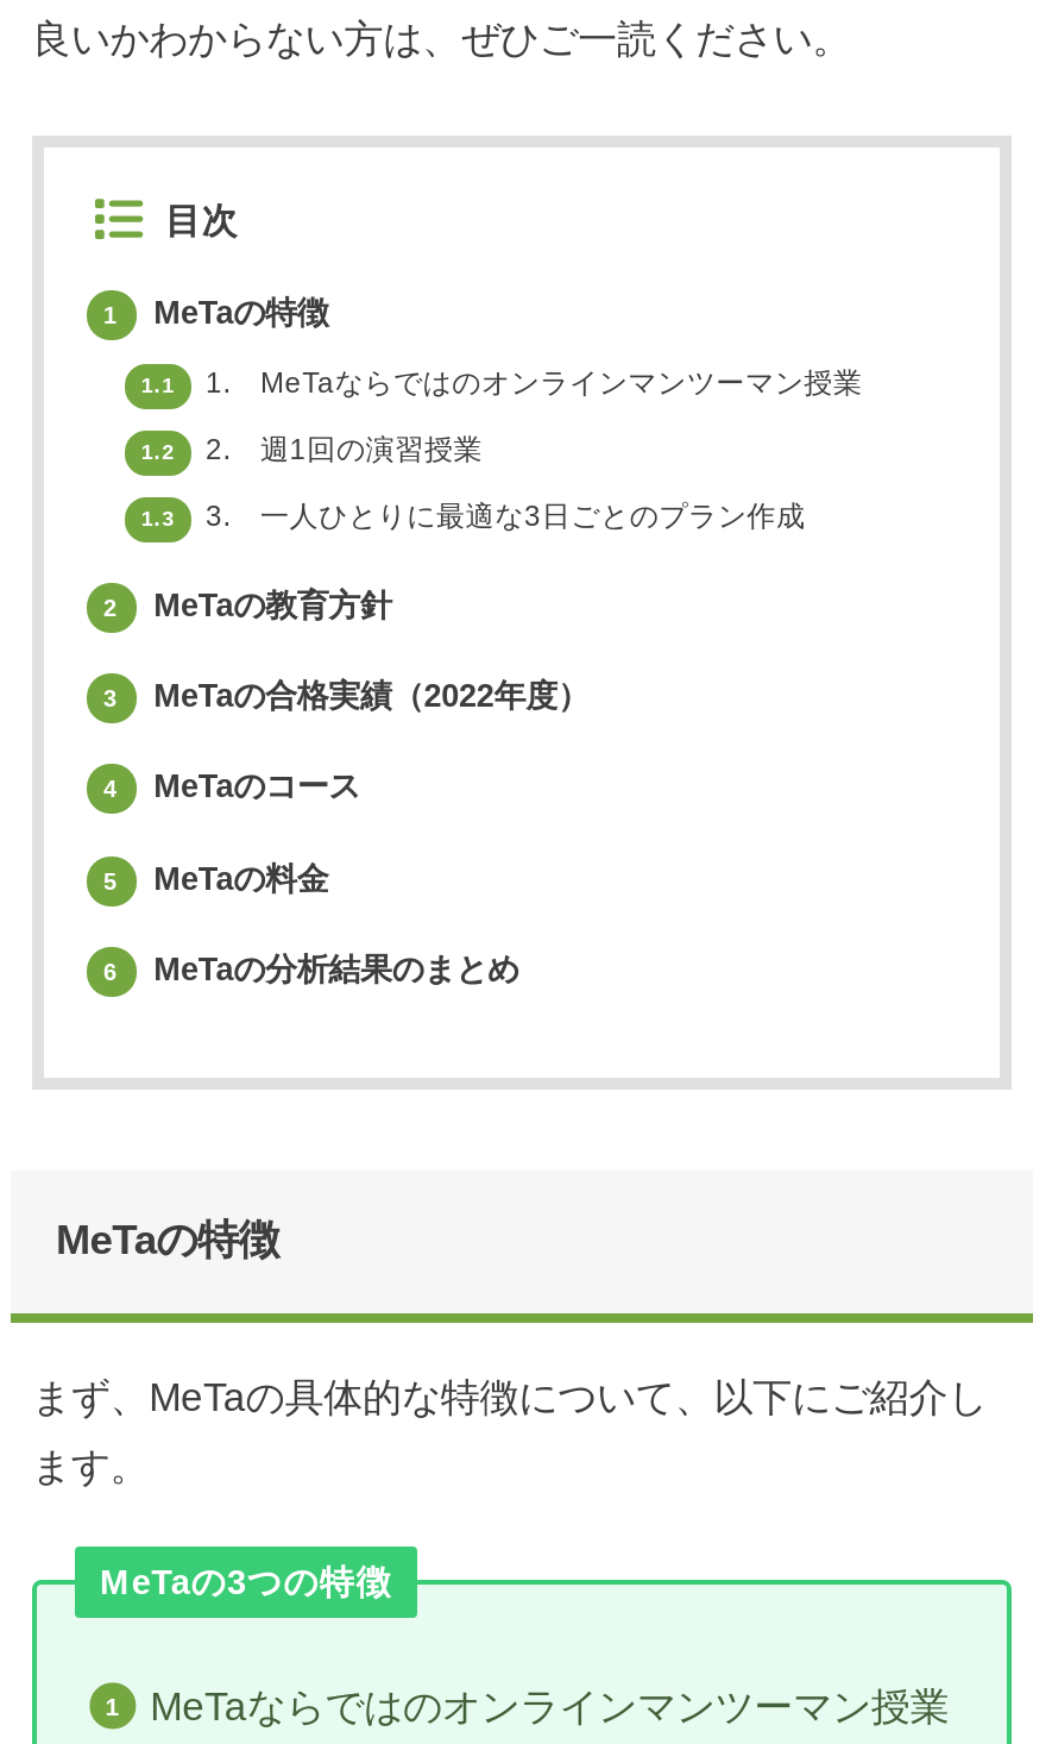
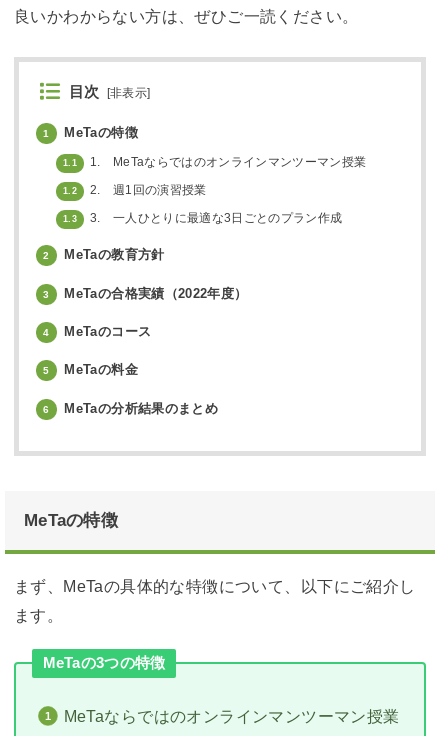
[165,202,238,240] 目次 -> [69,84,150,100] 目次 [非表示]

